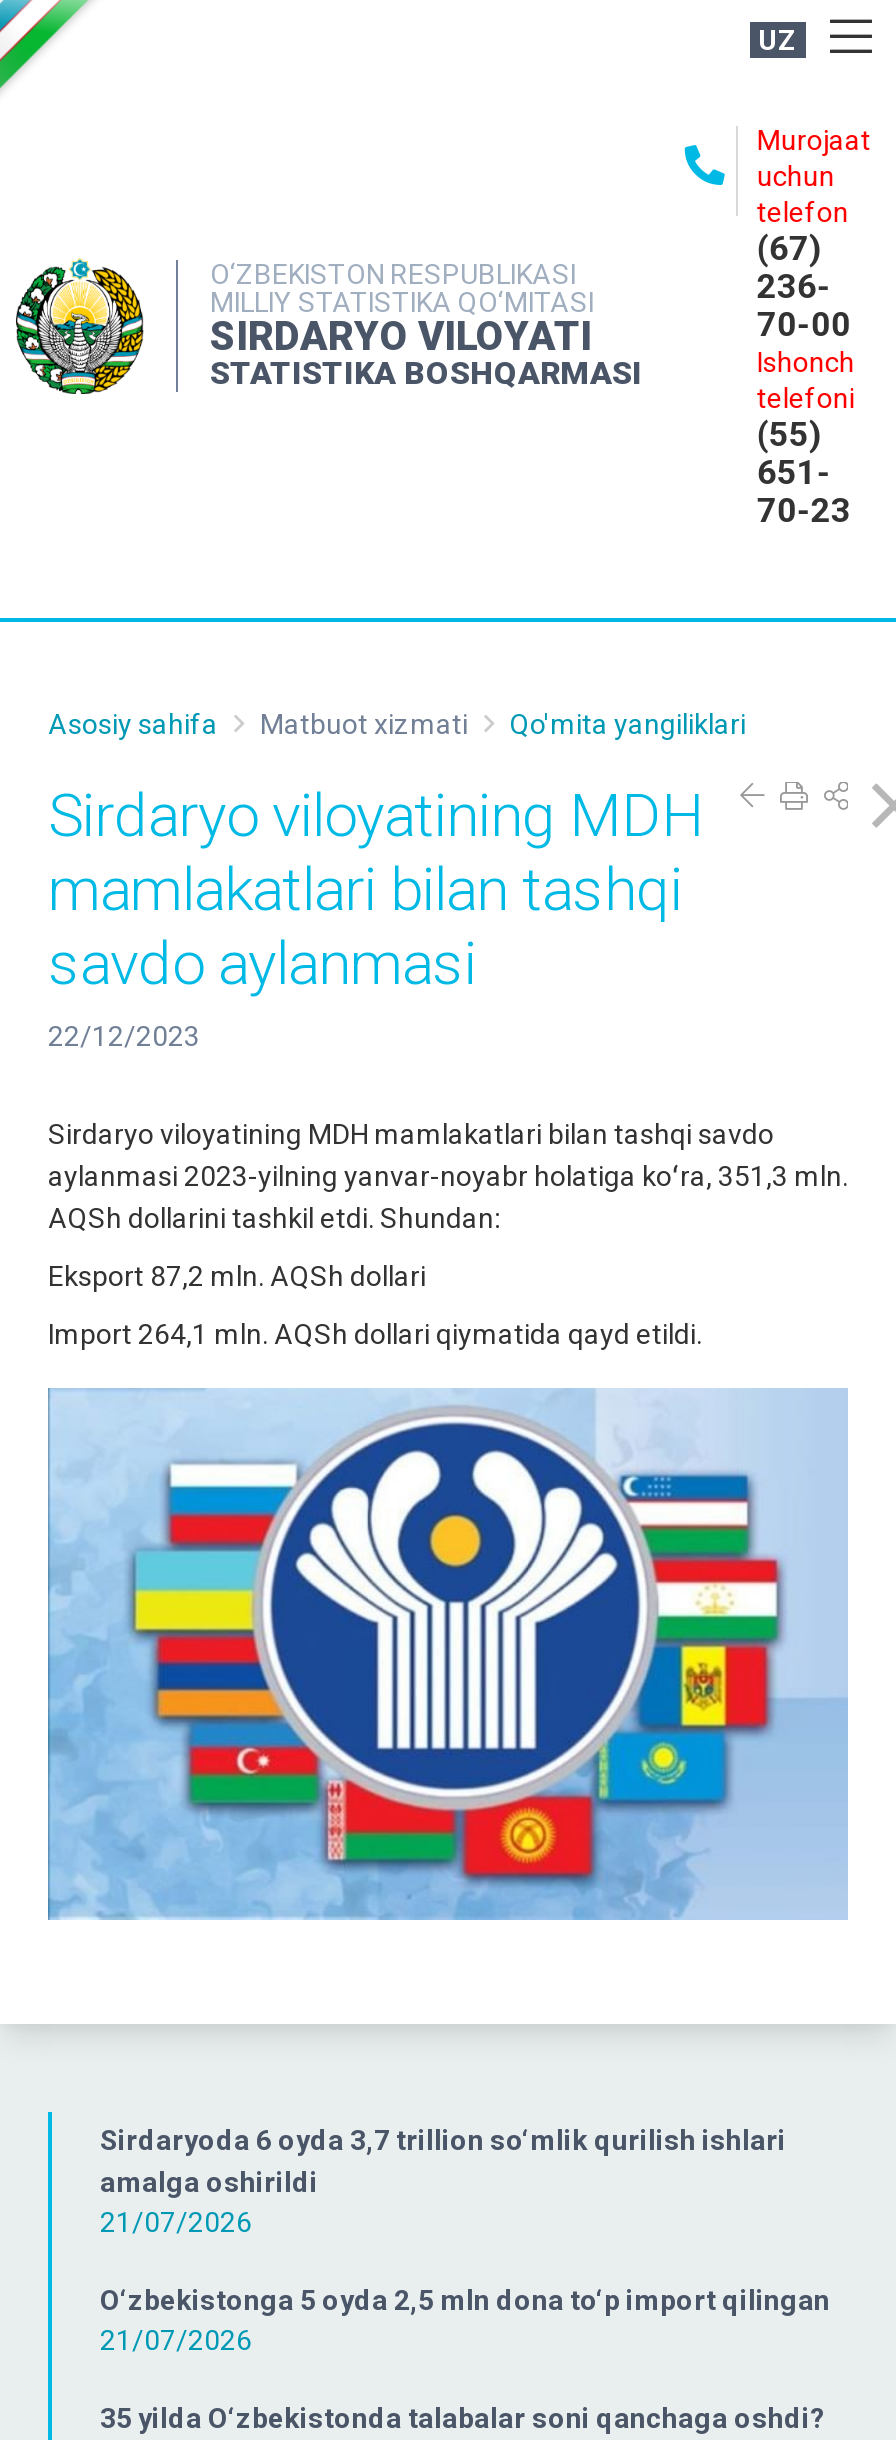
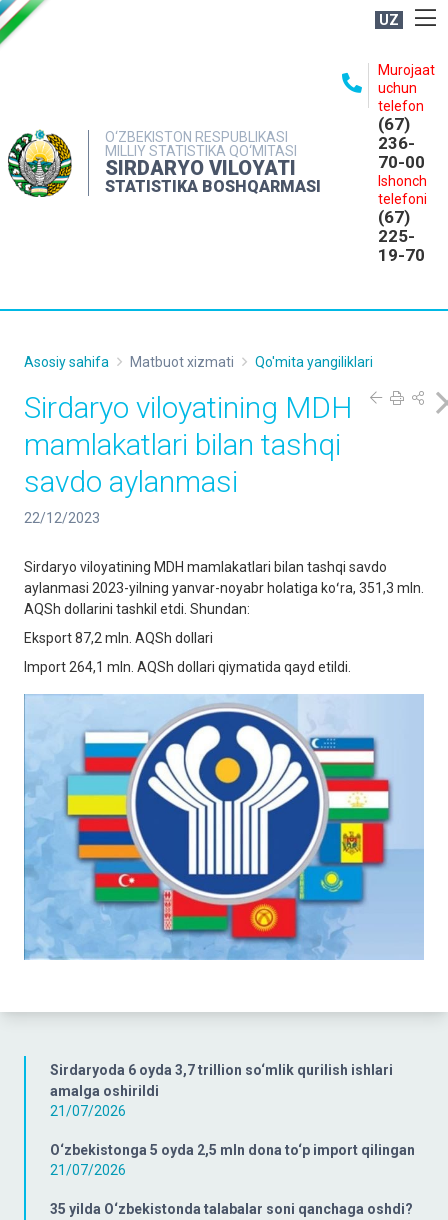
[757,414,821,454] (55) -> [378,207,410,227] (67)
[757,452,831,492] 651- -> [378,226,415,246] 225-
[757,490,851,530] 70-23 -> [378,245,425,265] 19-70

